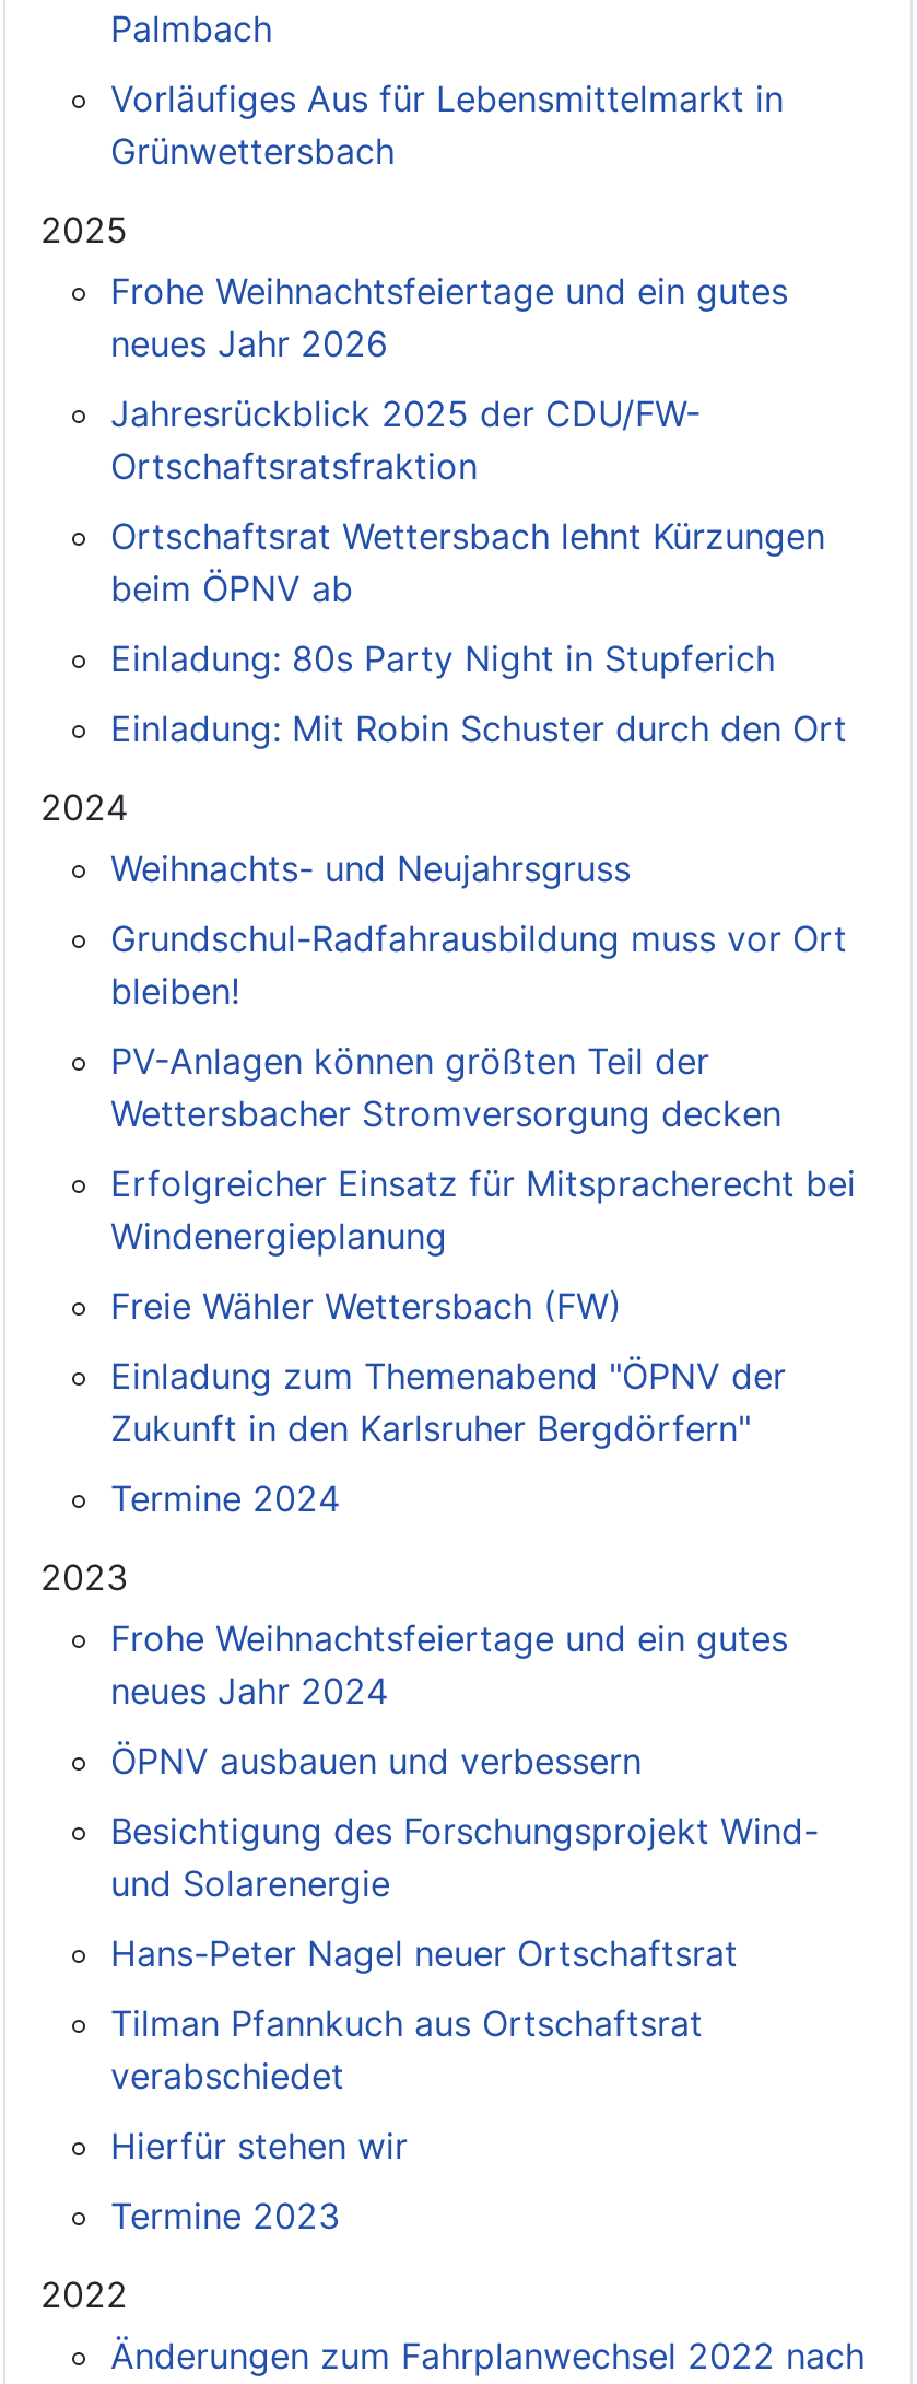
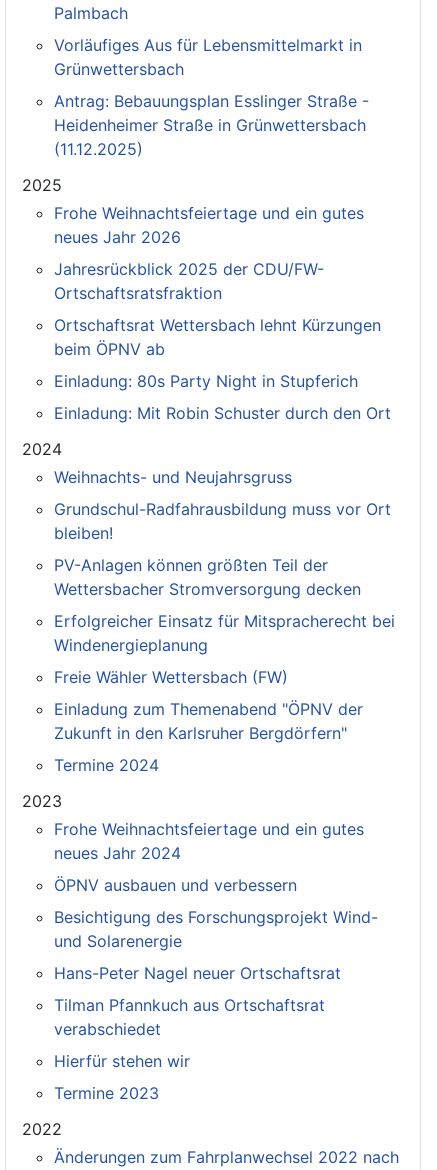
none -> [54,91,369,159] Antrag: Bebauungsplan Esslinger Straße - | Heidenheimer Straße in Grünwettersbach | (11.12.2025)

